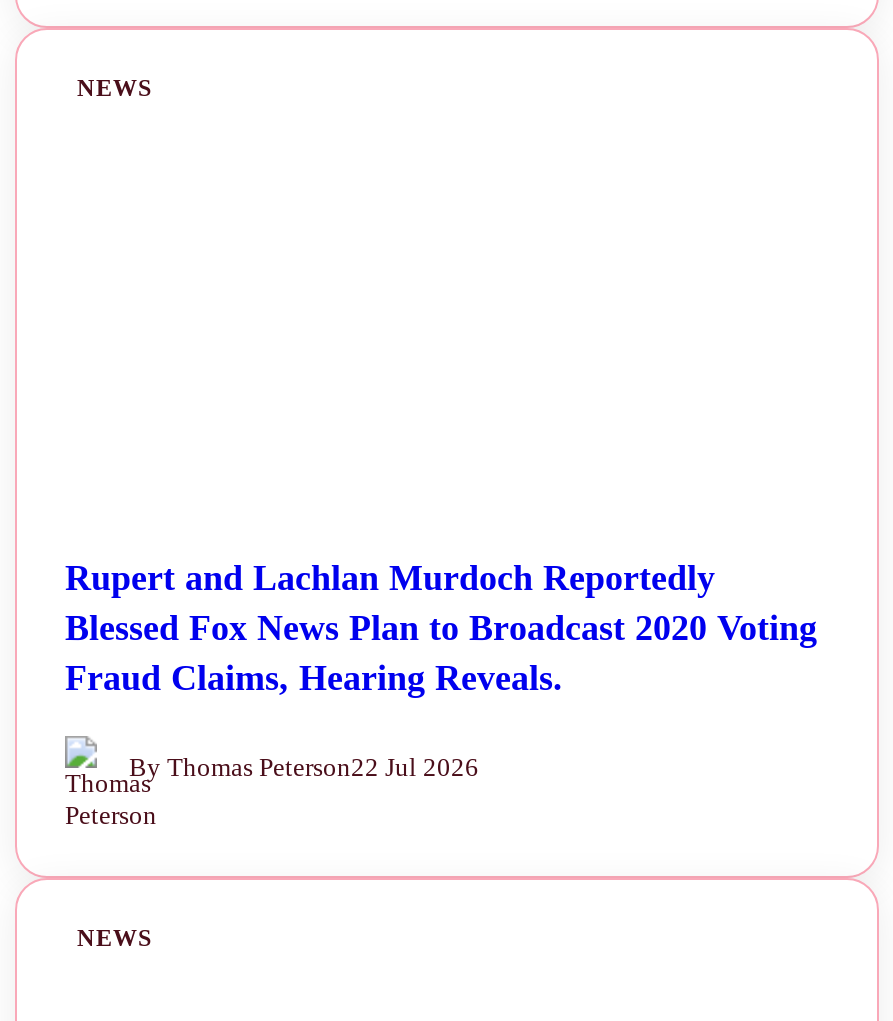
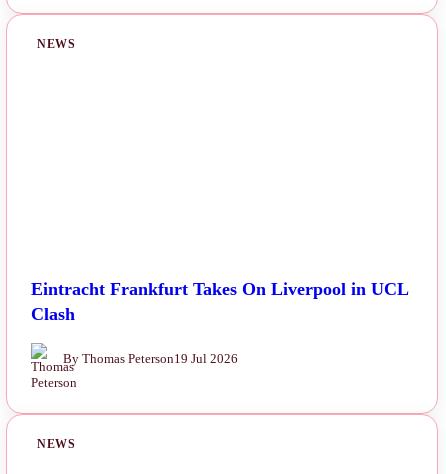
[65,558,817,698] Rupert and Lachlan Murdoch Reportedly | Blessed Fox News Plan to Broadcast 2020 Voting | Fraud Claims, Hearing Reveals. -> [31,279,408,324] Eintracht Frankfurt Takes On Liverpool in UCL | Clash
[129,752,479,782] By Thomas Peterson22 Jul 2026 -> [63,351,238,366] By Thomas Peterson19 Jul 2026

